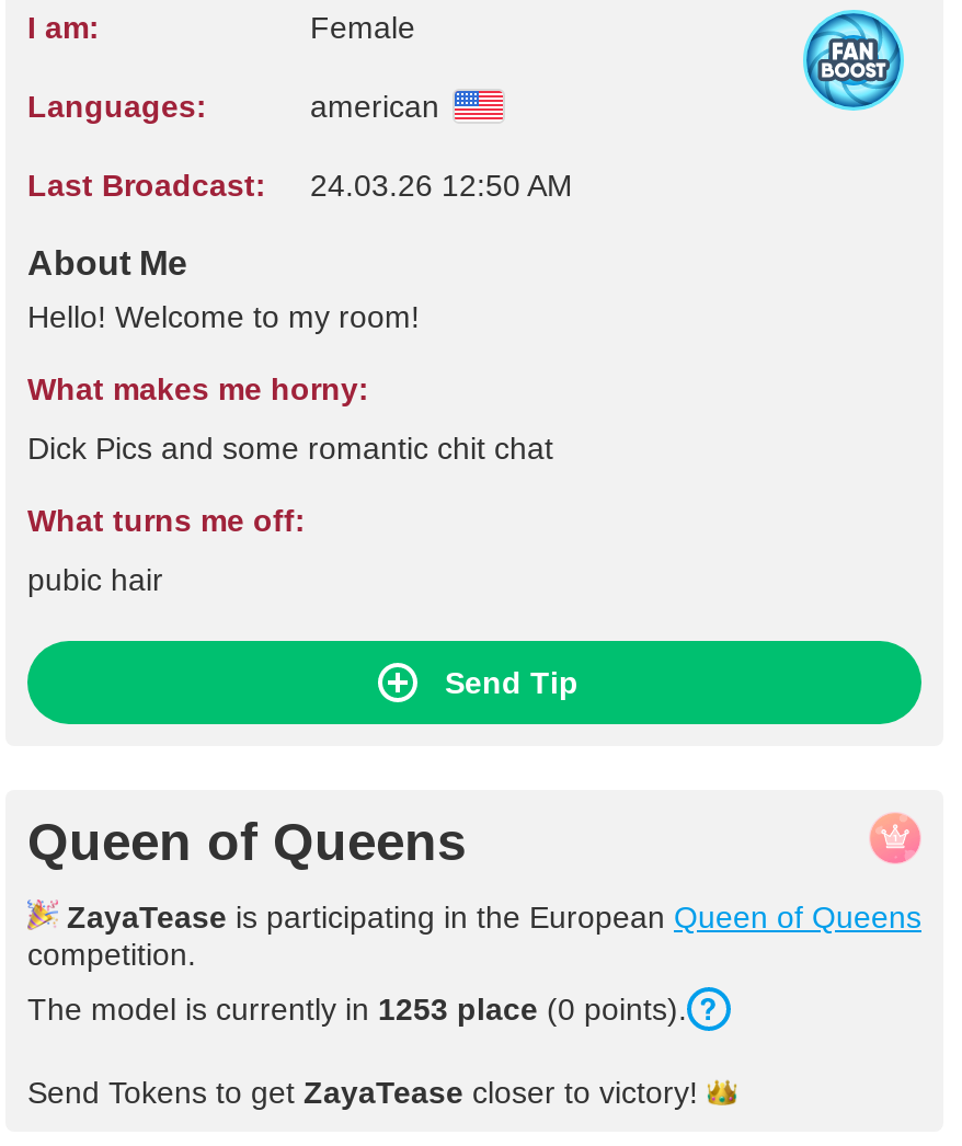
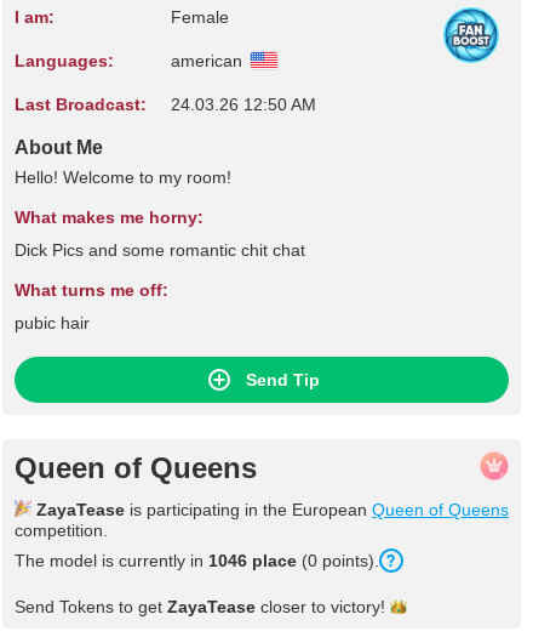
[27,992,687,1027] The model is currently in 1253 place (0 points). -> [15,551,379,570] The model is currently in 1046 place (0 points).

